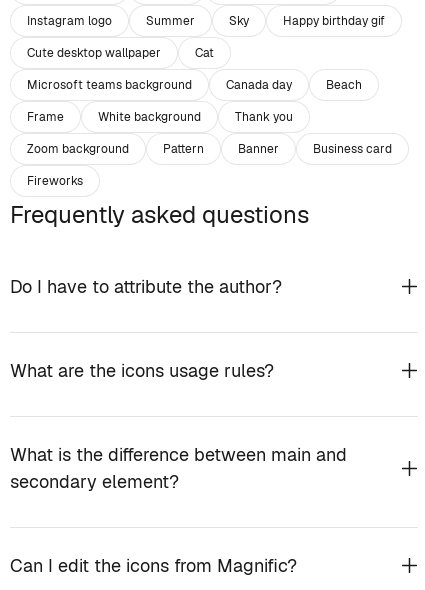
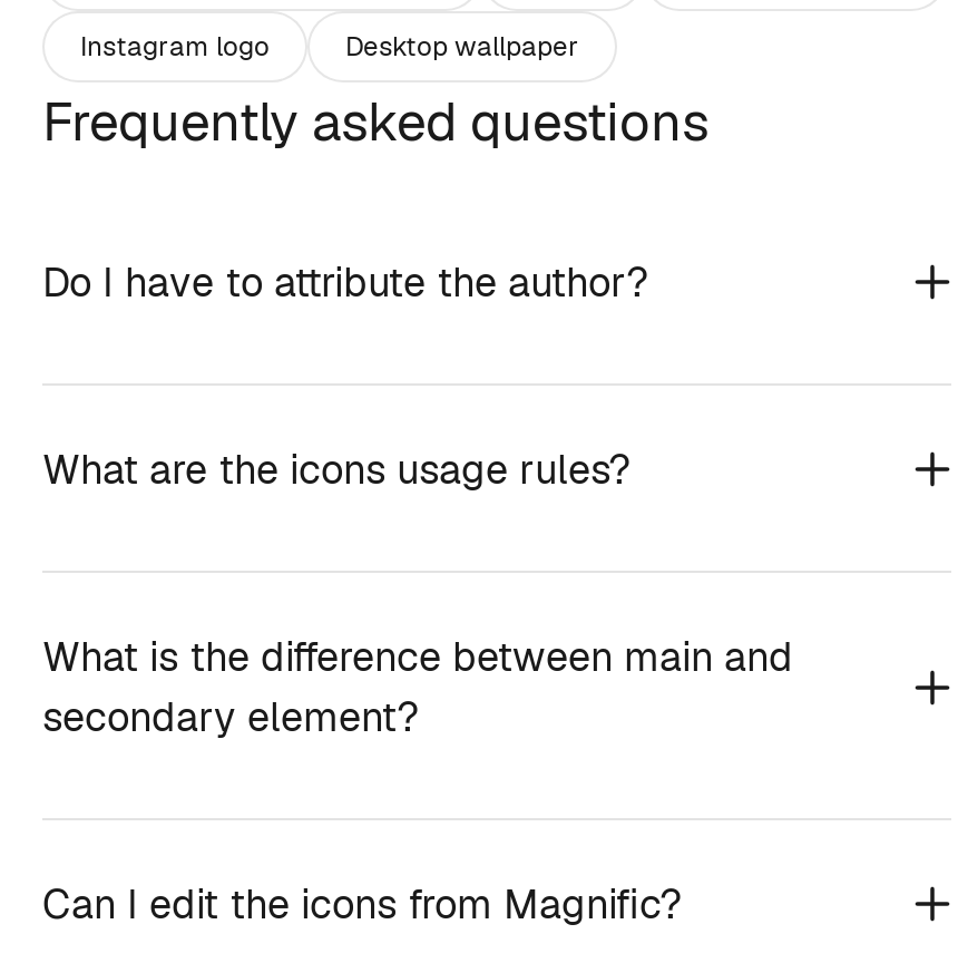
[27,12,392,188] Summer | Sky | Happy birthday gif | Cute desktop wallpaper | Cat | Microsoft teams background | Canada day | Beach | Frame | White background | Thank you | Zoom background | Pattern | Banner | Business card | Fireworks -> [345,28,579,64] Desktop wallpaper

